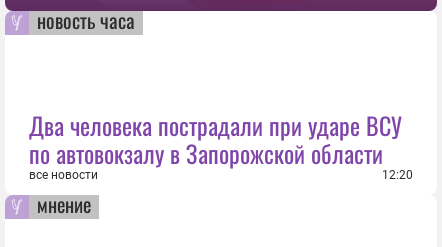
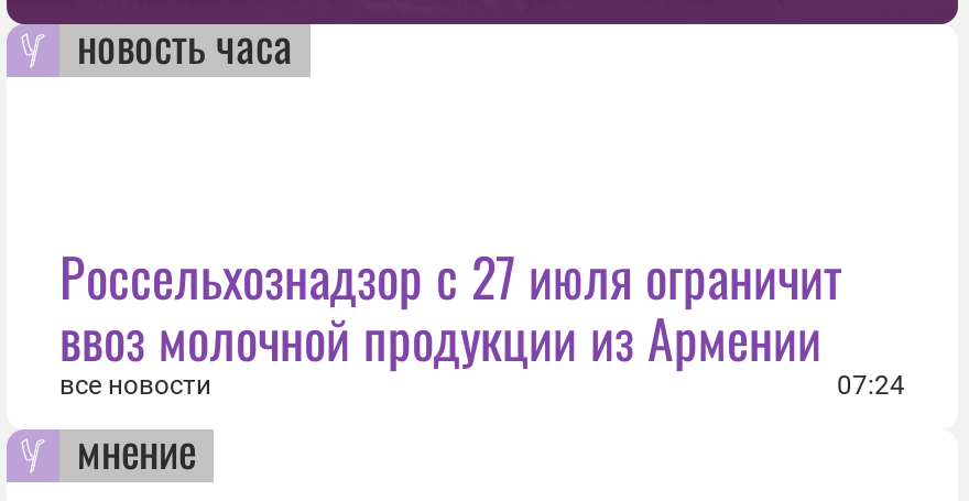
[29,107,402,171] Два человека пострадали при ударе ВСУ | по автовокзалу в Запорожской области -> [59,236,841,377] Россельхознадзор с 27 июля ограничит | ввоз молочной продукции из Армении
[382,168,413,182] 12:20 -> [837,370,905,401] 07:24

